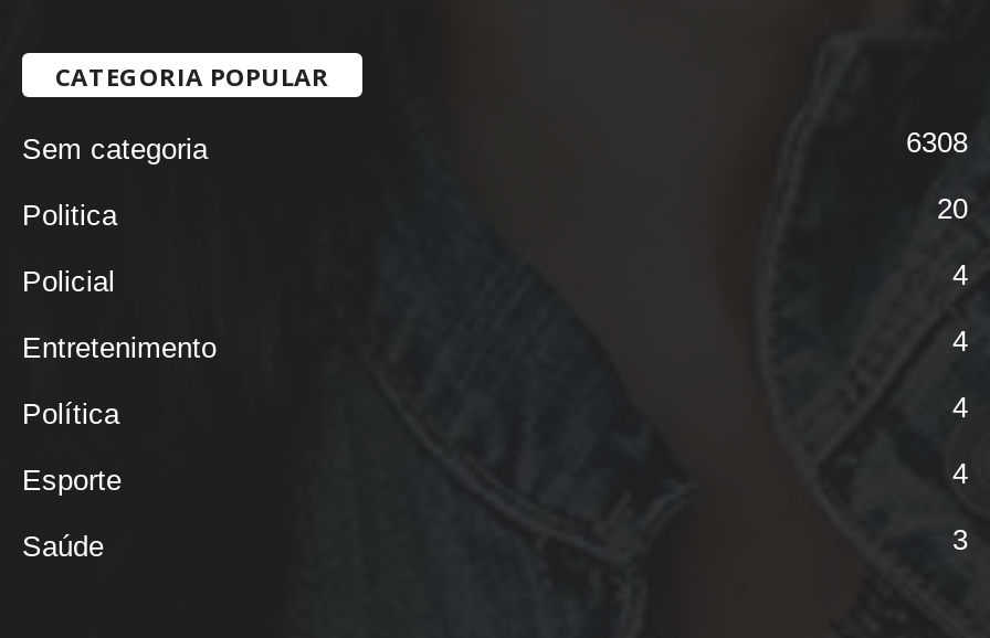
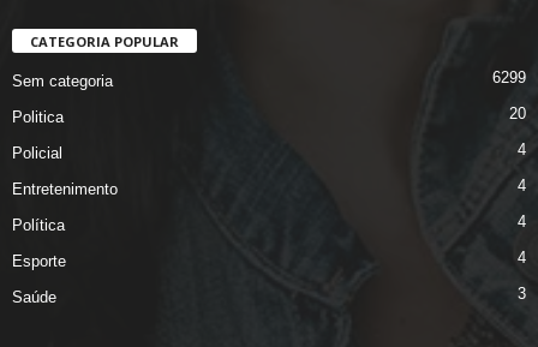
[906,126,968,159] 6308 -> [492,69,526,87] 6299

